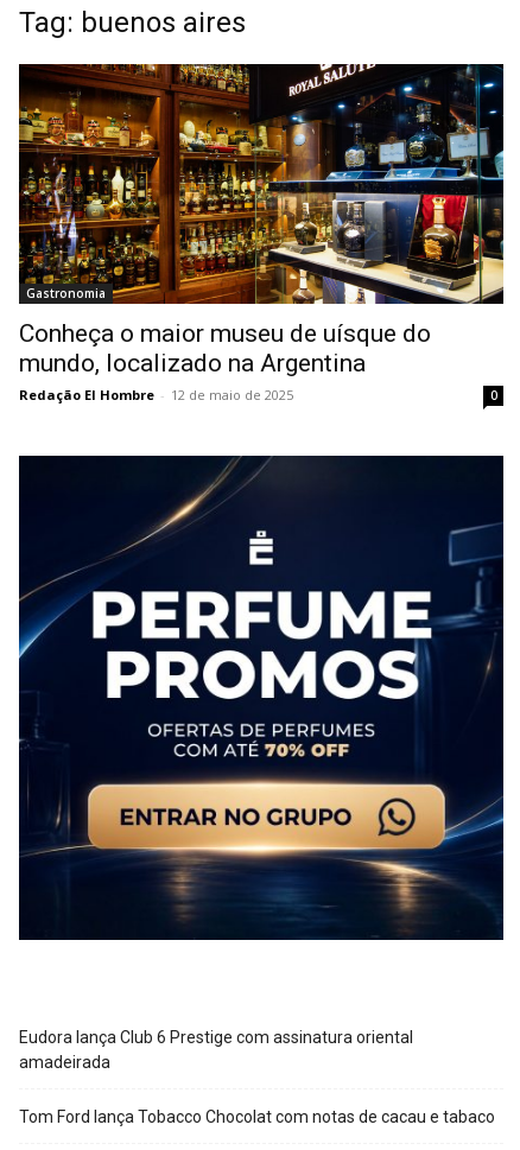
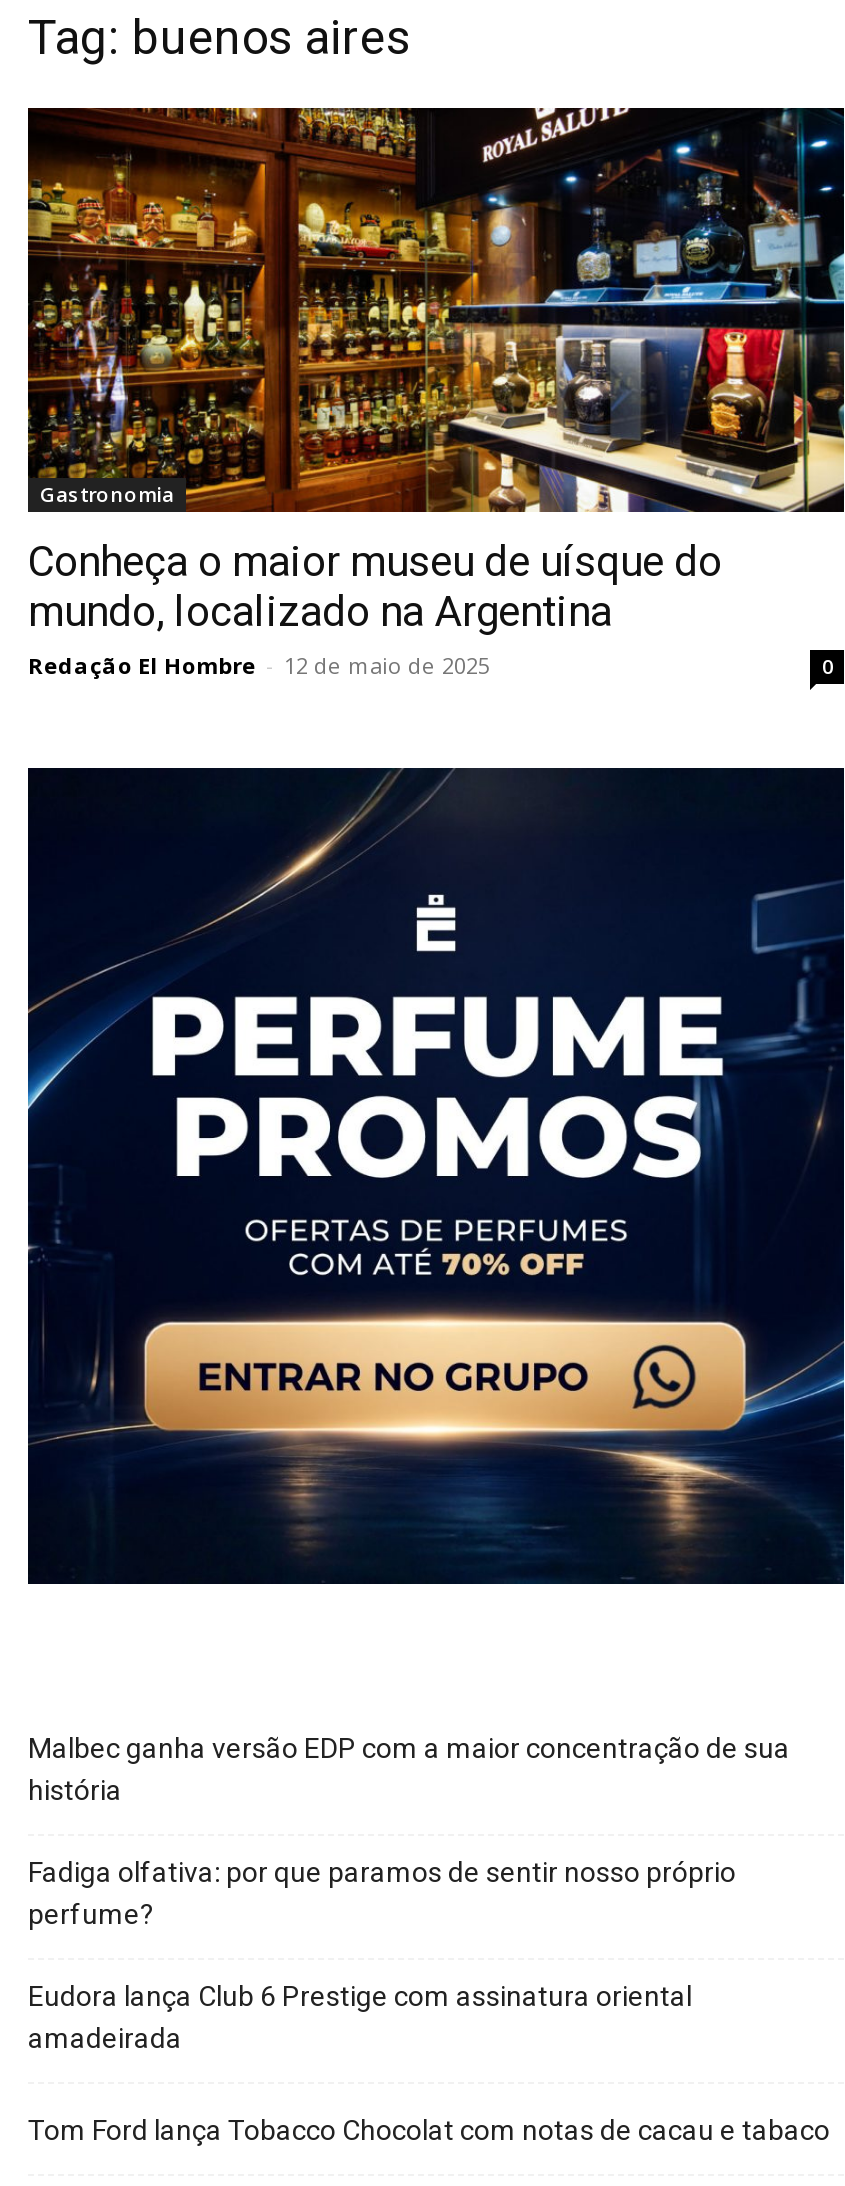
none -> [28,1731,790,1929] Malbec ganha versão EDP com a maior concentração de sua | história | Fadiga olfativa: por que paramos de sentir nosso próprio | perfume?

